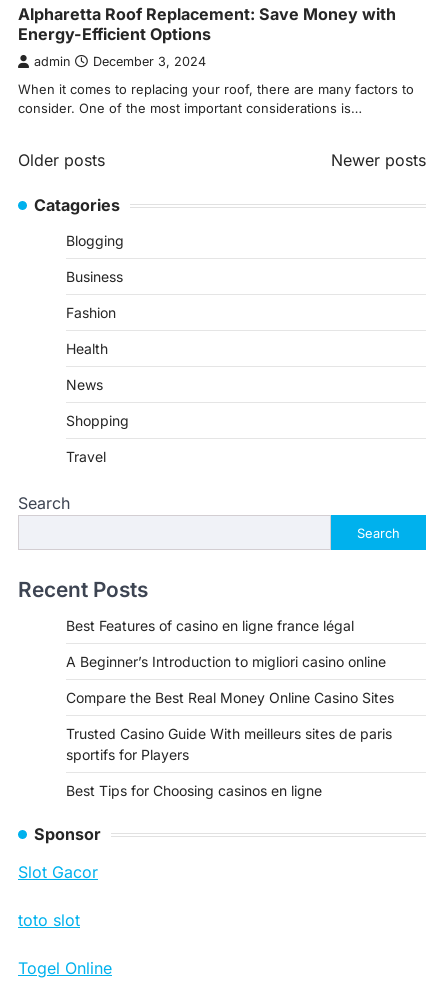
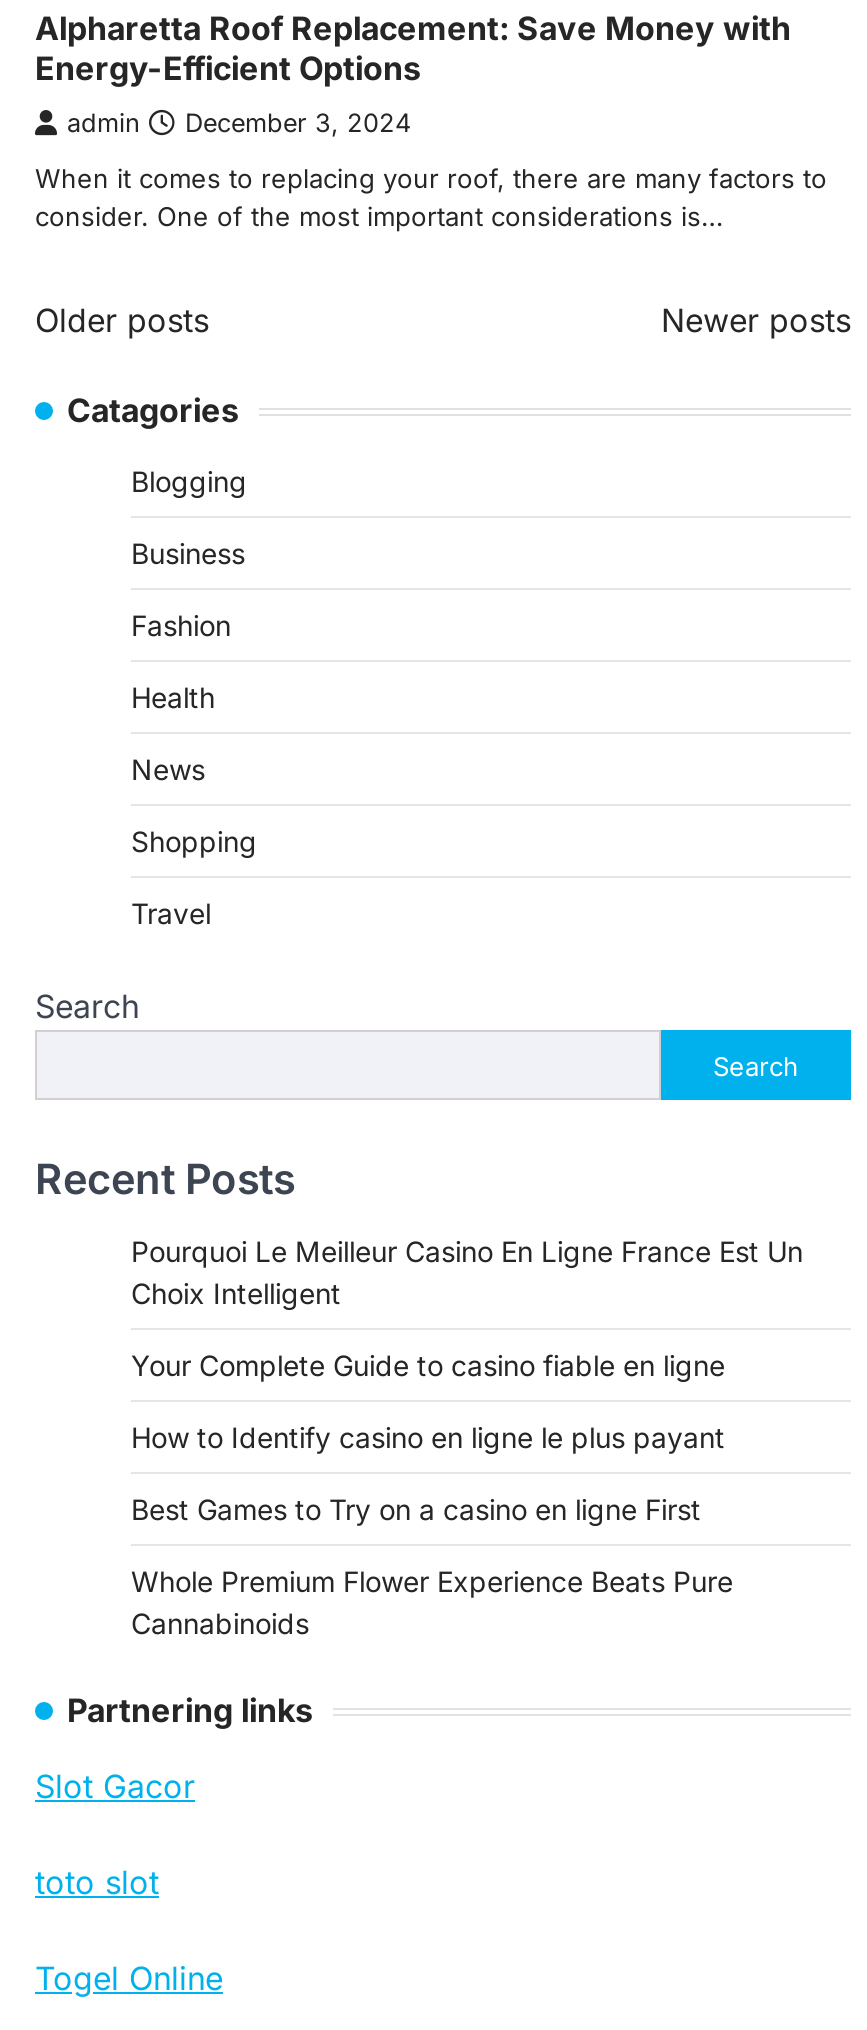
[66,617,354,634] Best Features of casino en ligne france légal -> [131,1234,803,1310] Pourquoi Le Meilleur Casino En Ligne France Est Un | Choix Intelligent
[66,653,386,670] A Beginner’s Introduction to migliori casino online -> [131,1348,725,1382] Your Complete Guide to casino fiable en ligne
[66,689,394,706] Compare the Best Real Money Online Casino Sites -> [131,1420,725,1454] How to Identify casino en ligne le plus payant
[66,725,392,763] Trusted Casino Guide With meilleurs sites de paris | sportifs for Players -> [131,1492,701,1526] Best Games to Try on a casino en ligne First
[66,782,322,799] Best Tips for Choosing casinos en ligne -> [131,1564,733,1640] Whole Premium Flower Experience Beats Pure | Cannabinoids
[34,824,101,844] Sponsor -> [67,1690,313,1730] Partnering links

